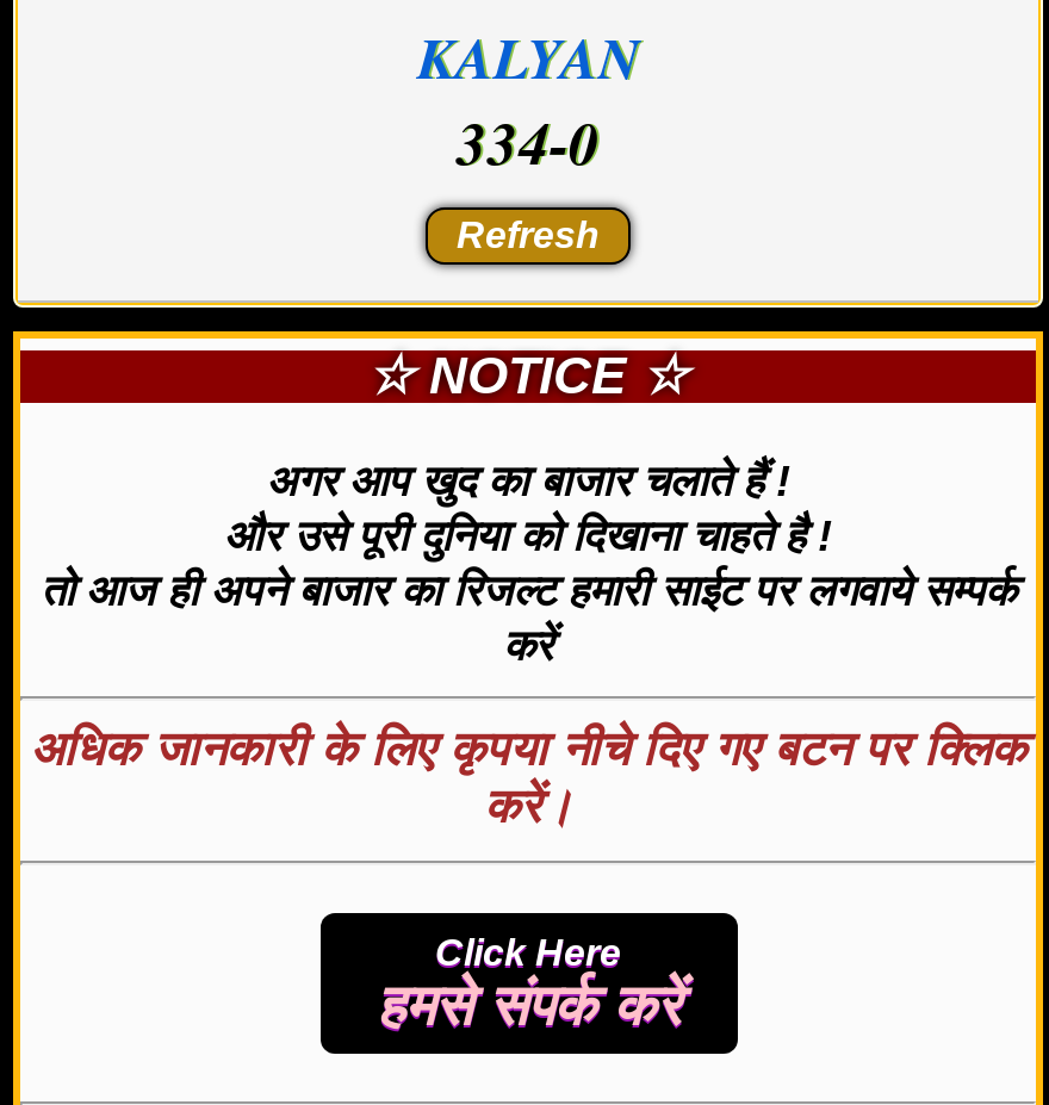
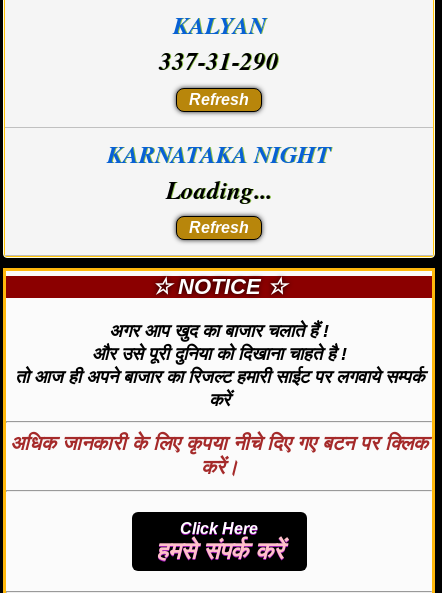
[457,100,600,184] 334-0 -> [107,43,331,207] 337-31-290 | KARNATAKA NIGHT | Loading...

